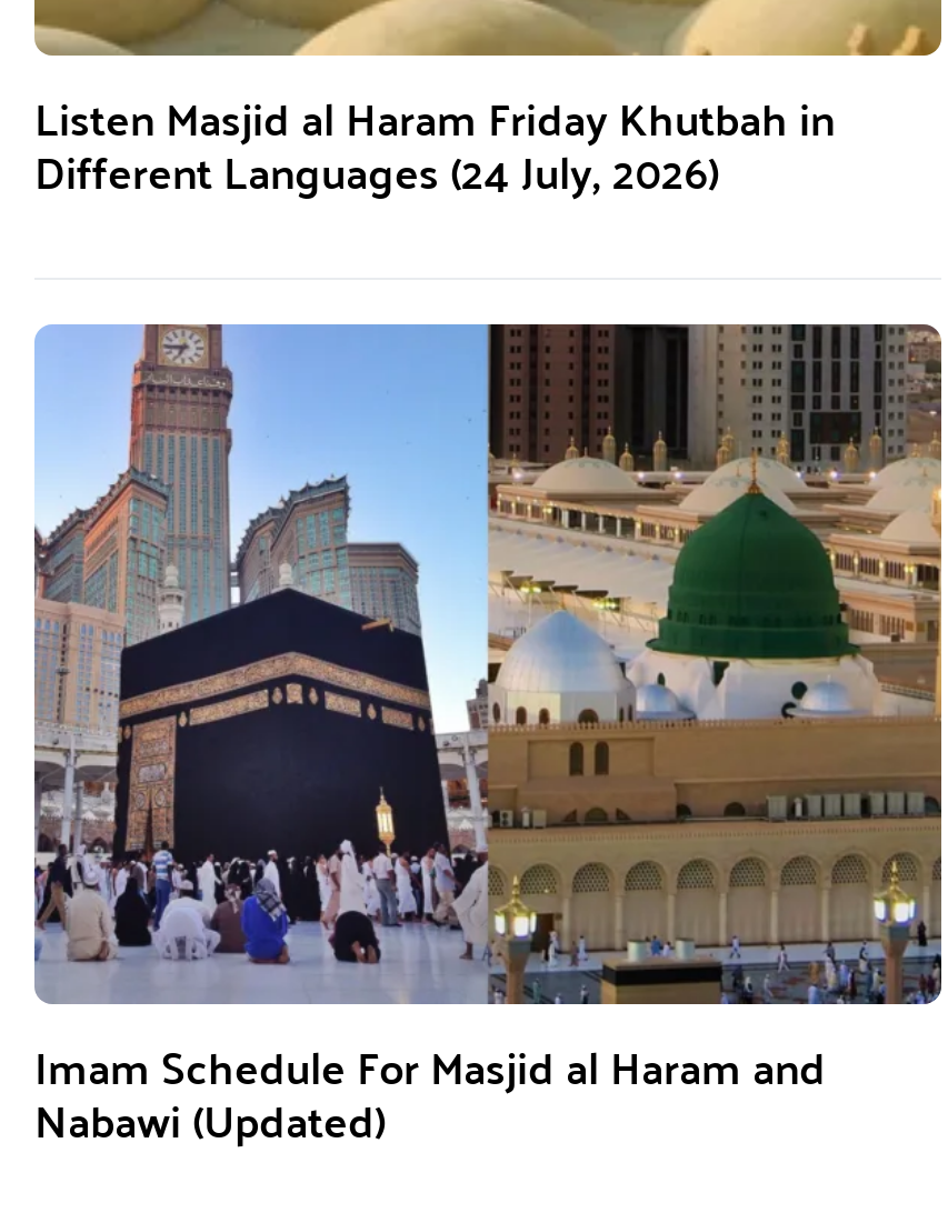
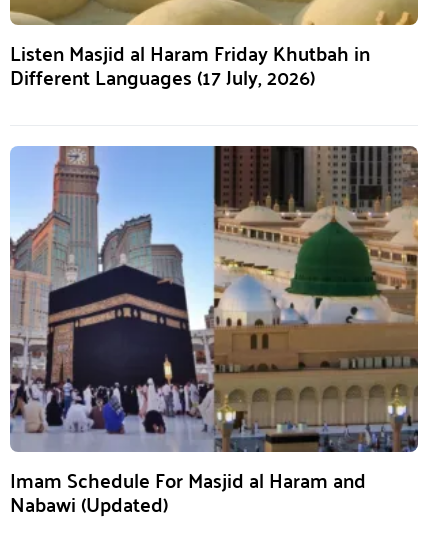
[34,128,719,210] Different Languages (24 July, 2026) -> [10,58,315,95] Different Languages (17 July, 2026)

